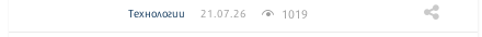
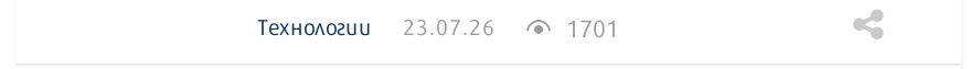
[200,4,308,22] 21.07.26 | 1019 -> [403,9,619,44] 23.07.26 | 1701

